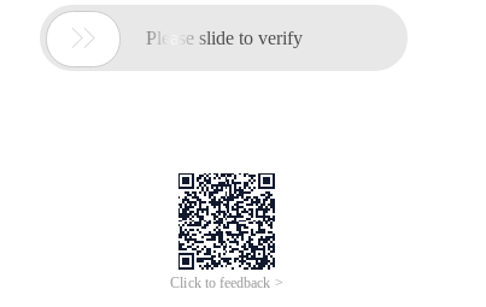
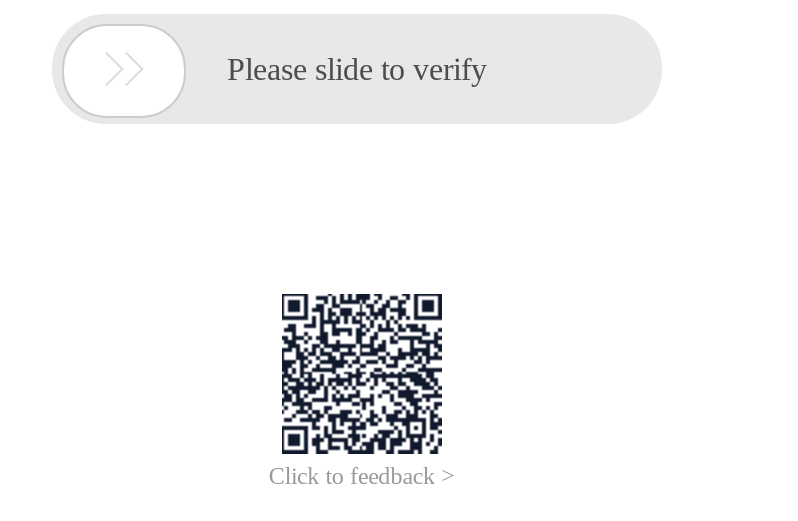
[177,175,276,271] [image] -> [282,294,444,456] [image]

